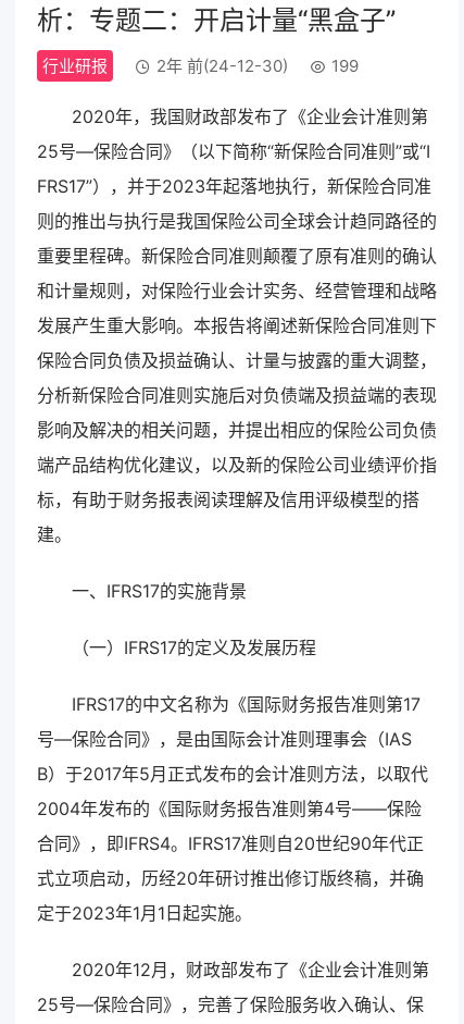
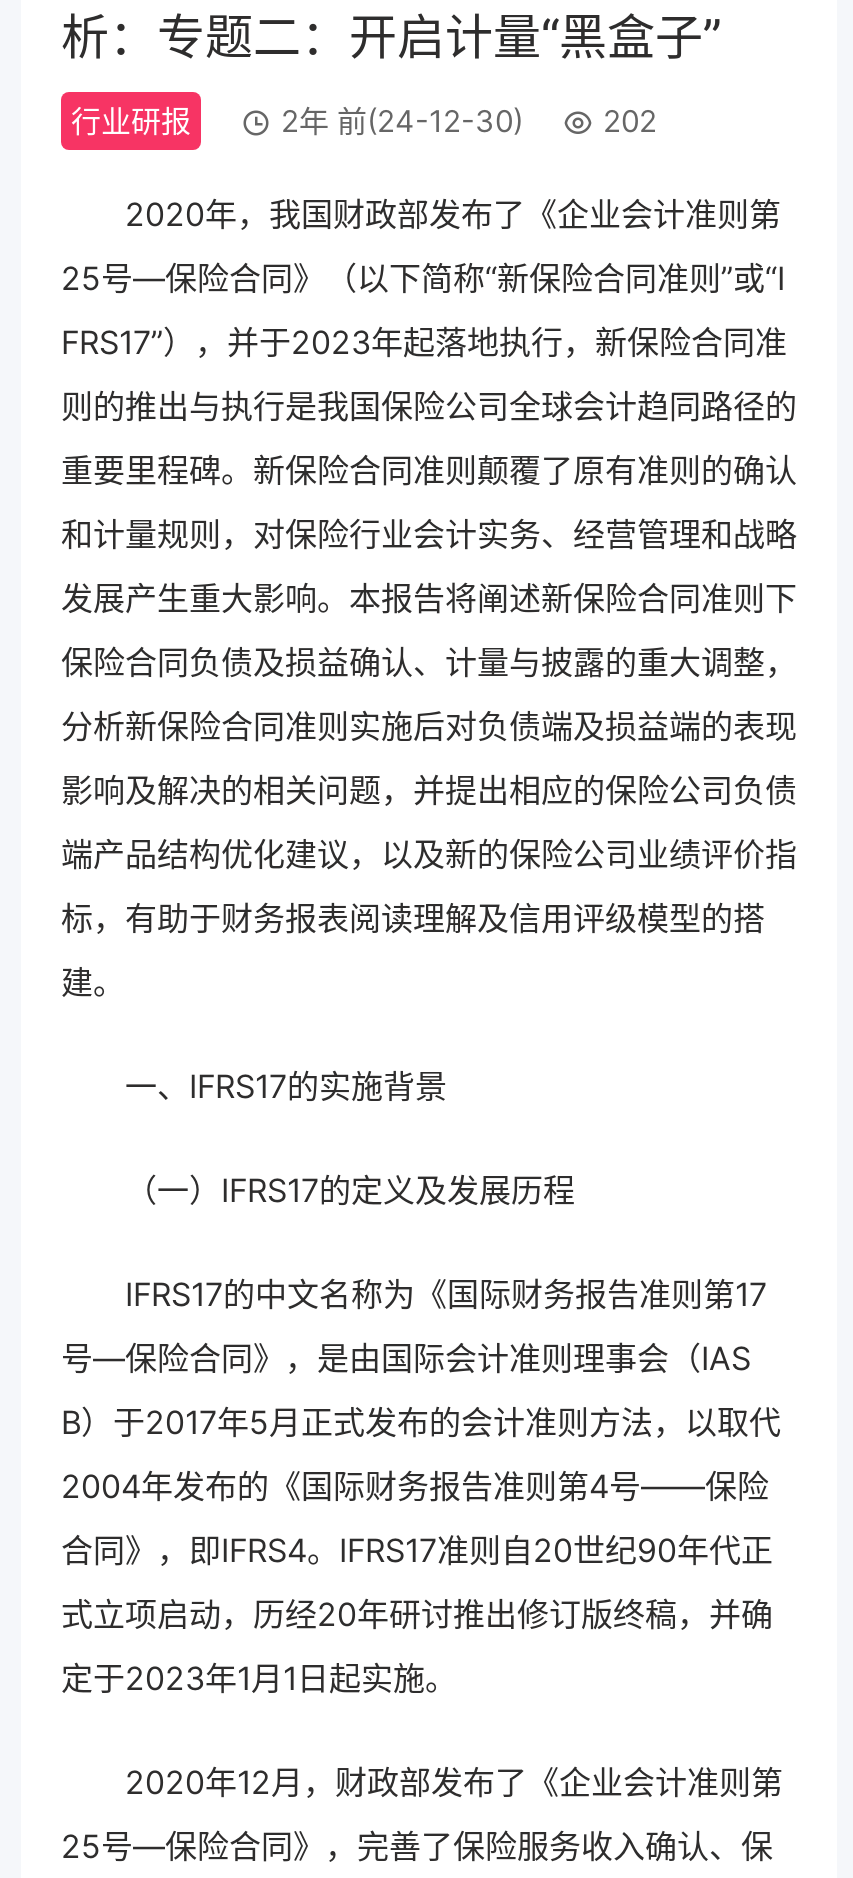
[331,56,359,76] 199 -> [603,102,657,140] 202

